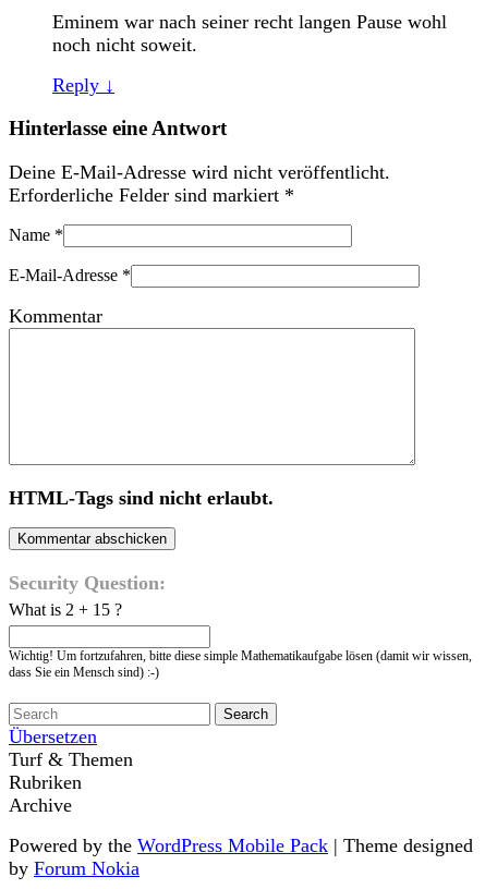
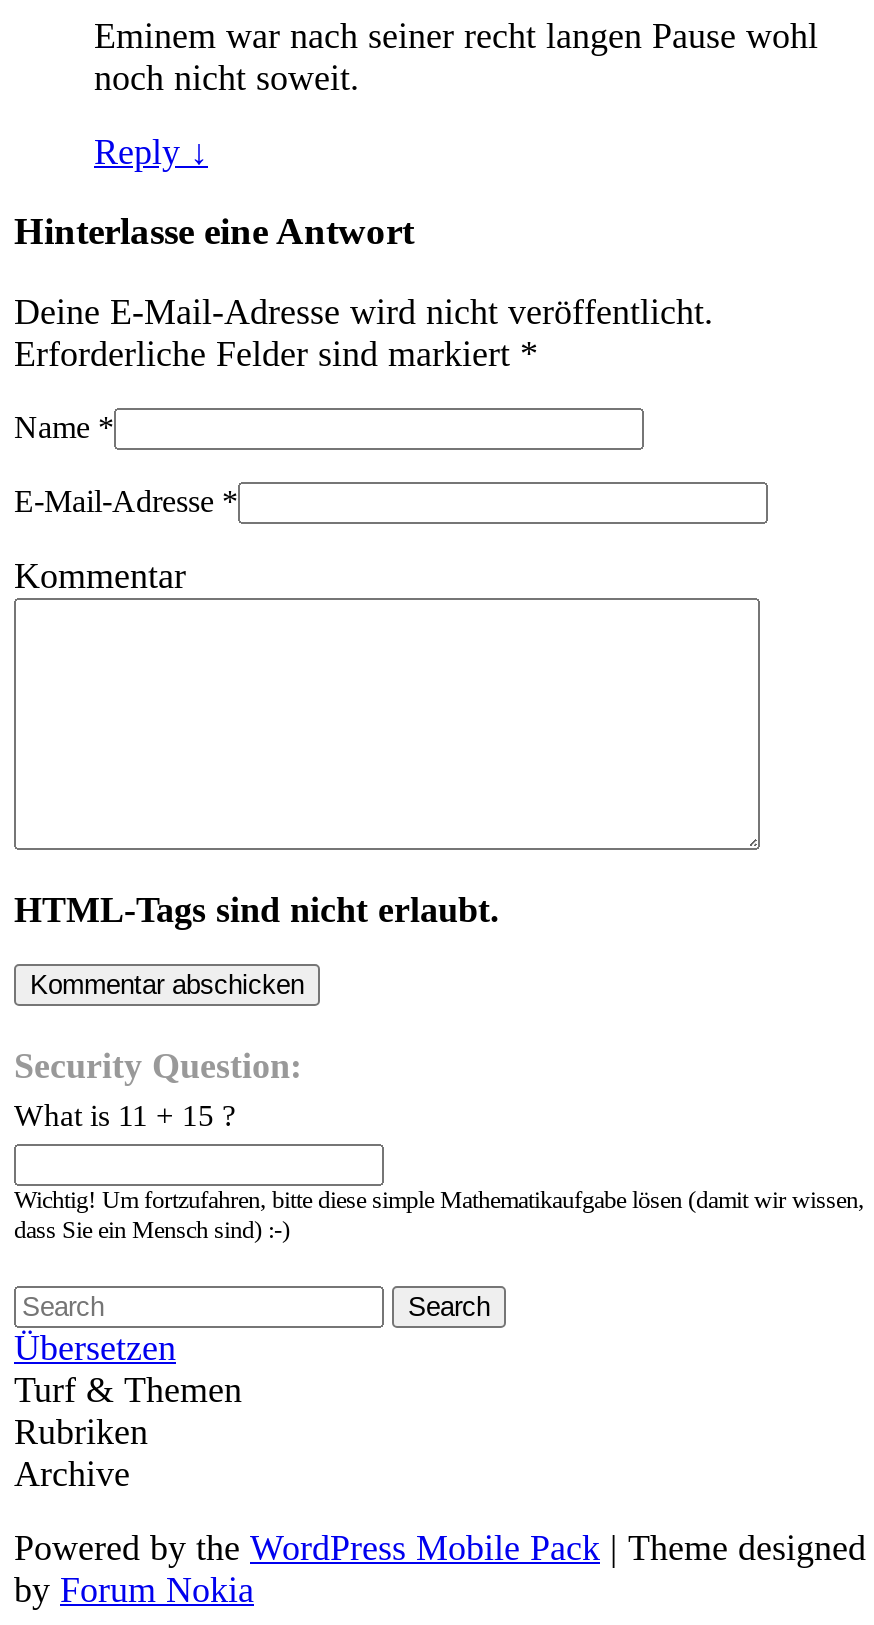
[9,600,122,619] What is 2 + 15 ? -> [14,1098,236,1132] What is 11 + 15 ?

